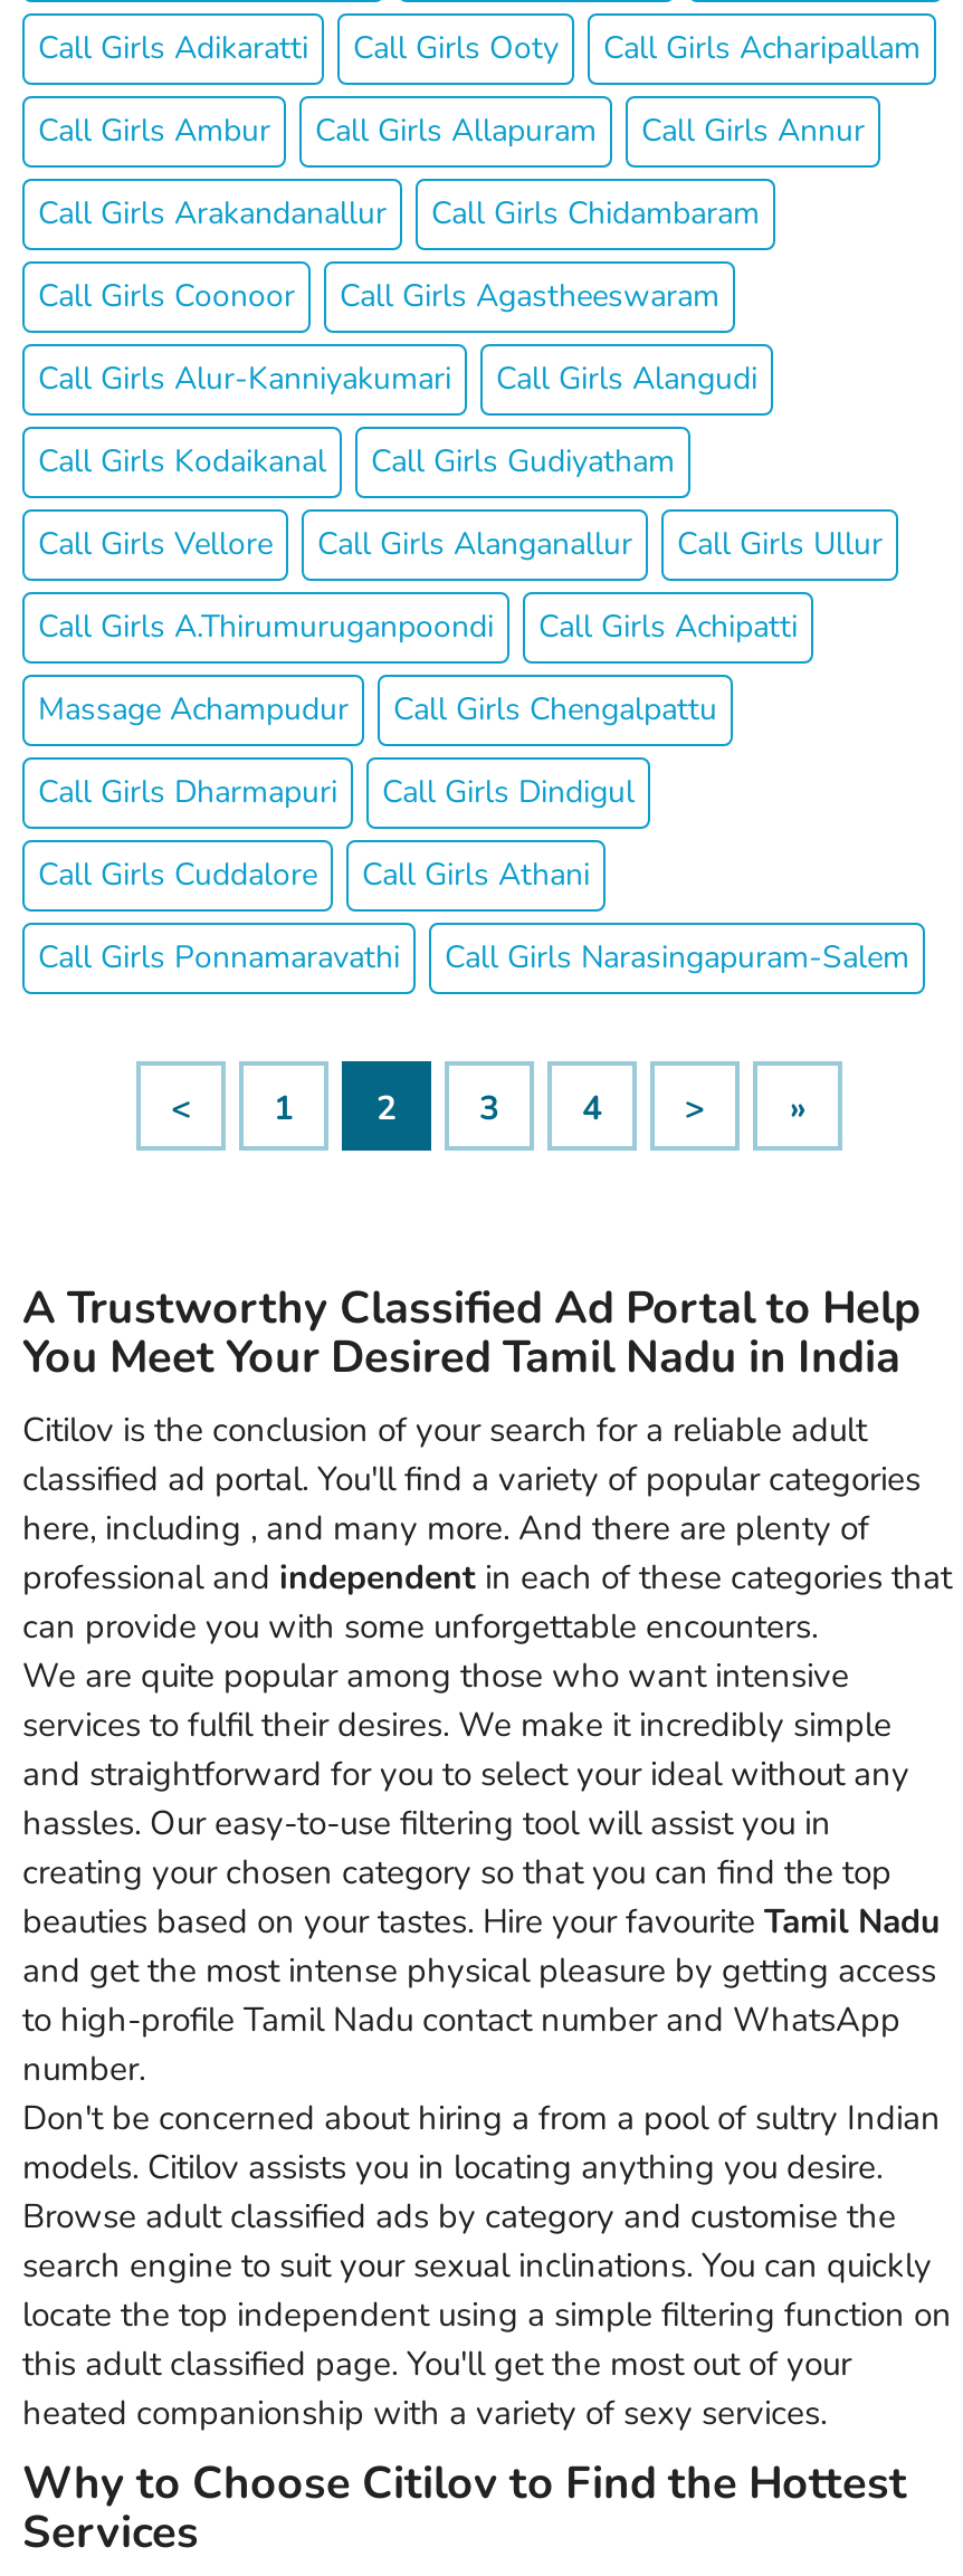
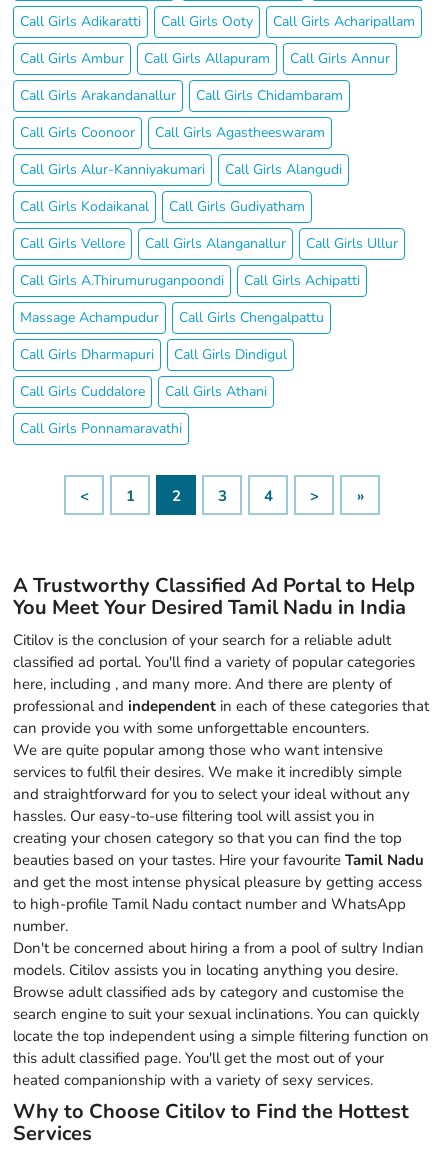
[445,936,909,979] Call Girls Narasingapuram-Salem -> none

